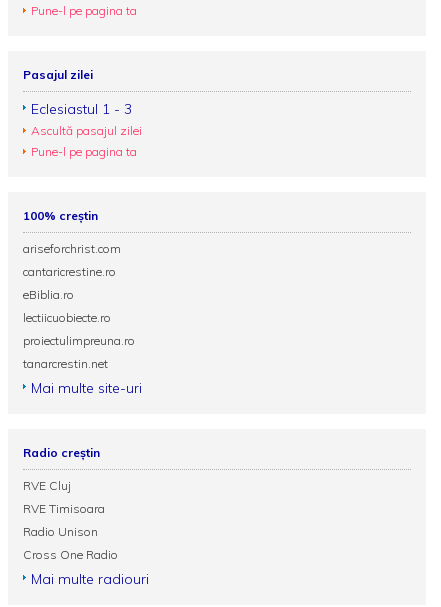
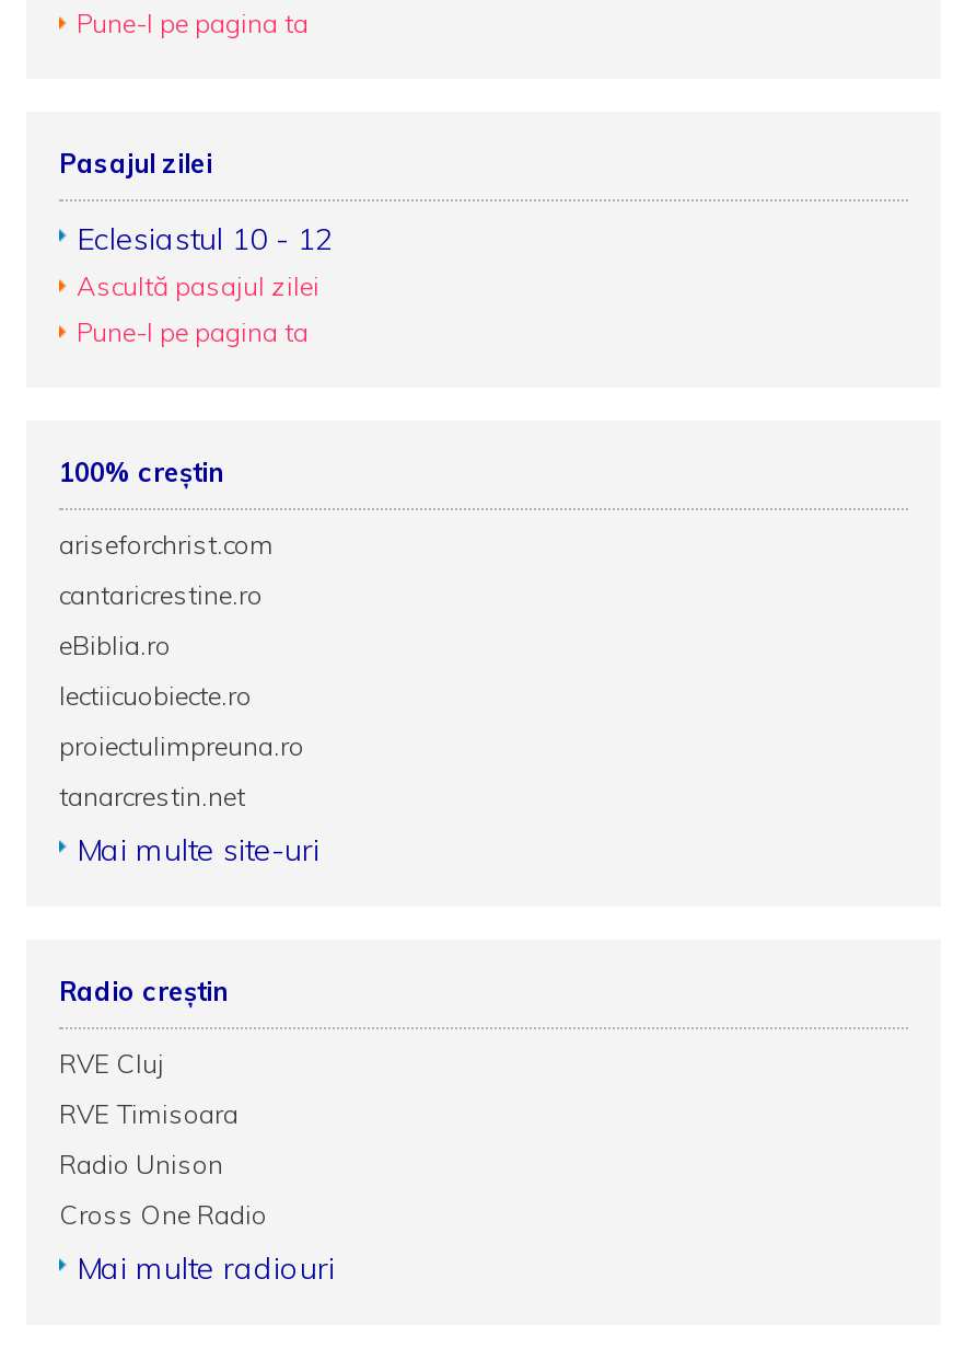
[31,100,132,118] Eclesiastul 1 - 3 -> [77,219,333,258] Eclesiastul 10 - 12

